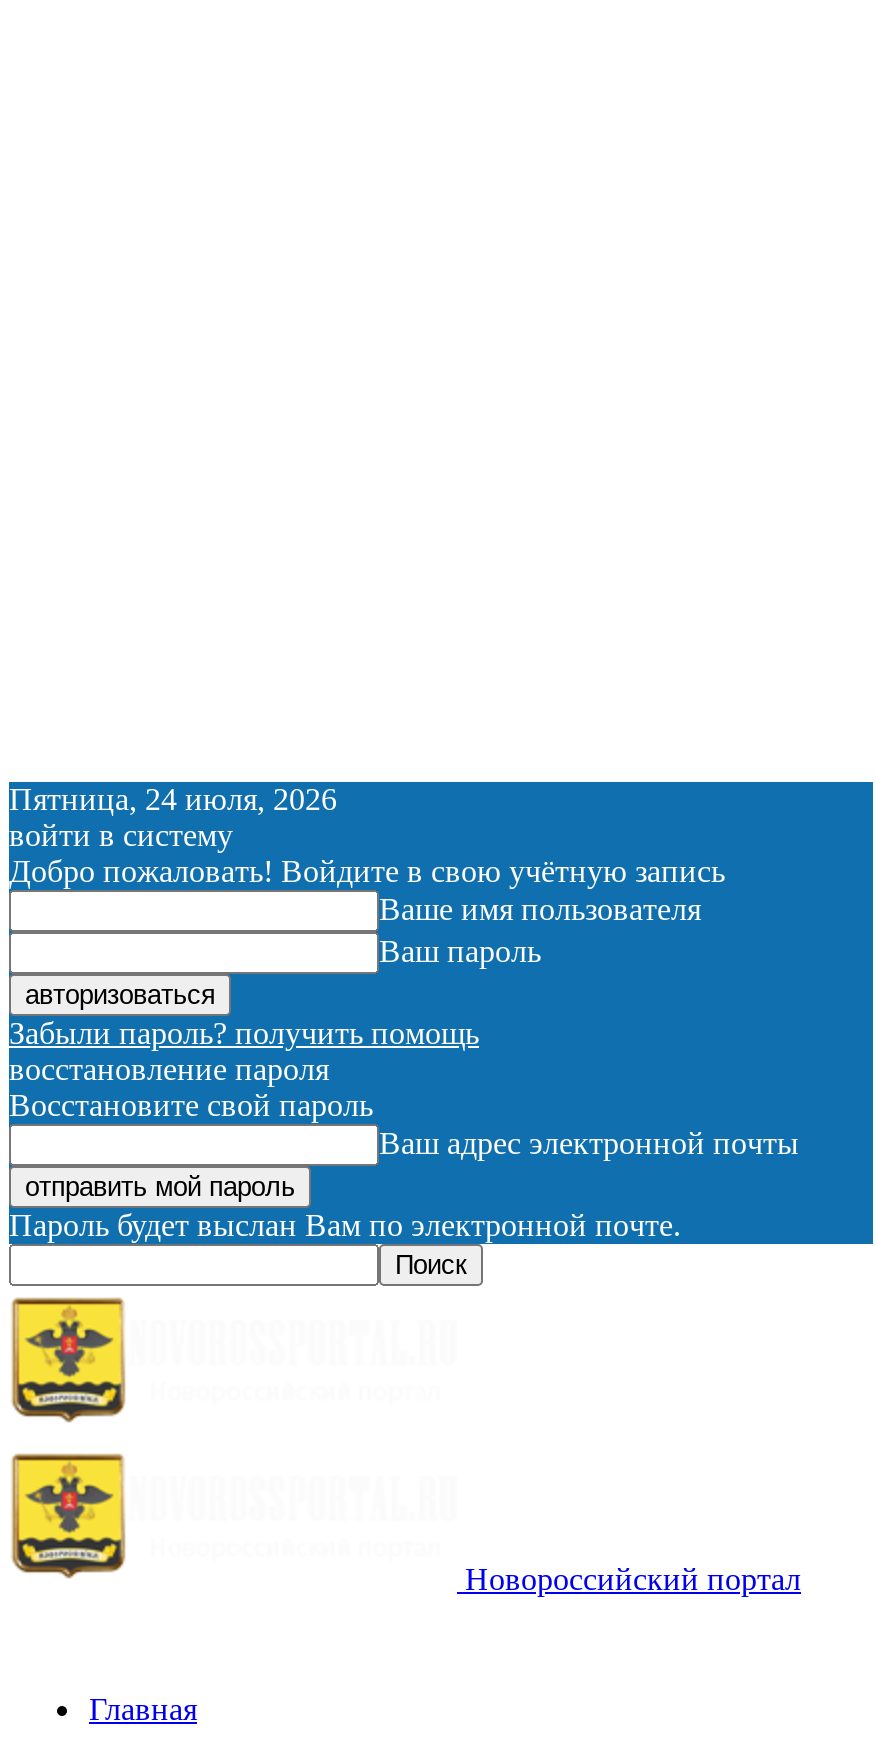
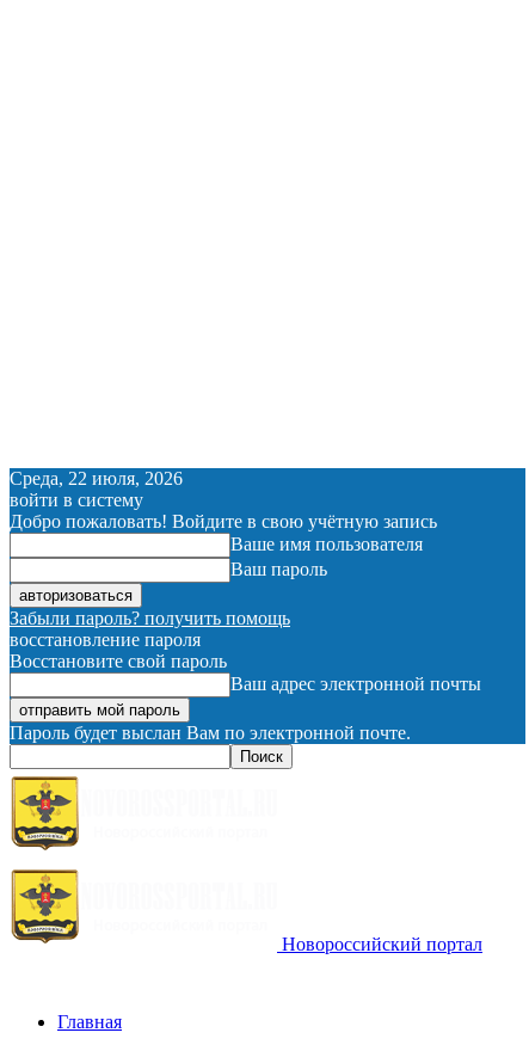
[9,782,337,816] Пятница, 24 июля, 2026 -> [10,468,183,488] Среда, 22 июля, 2026

